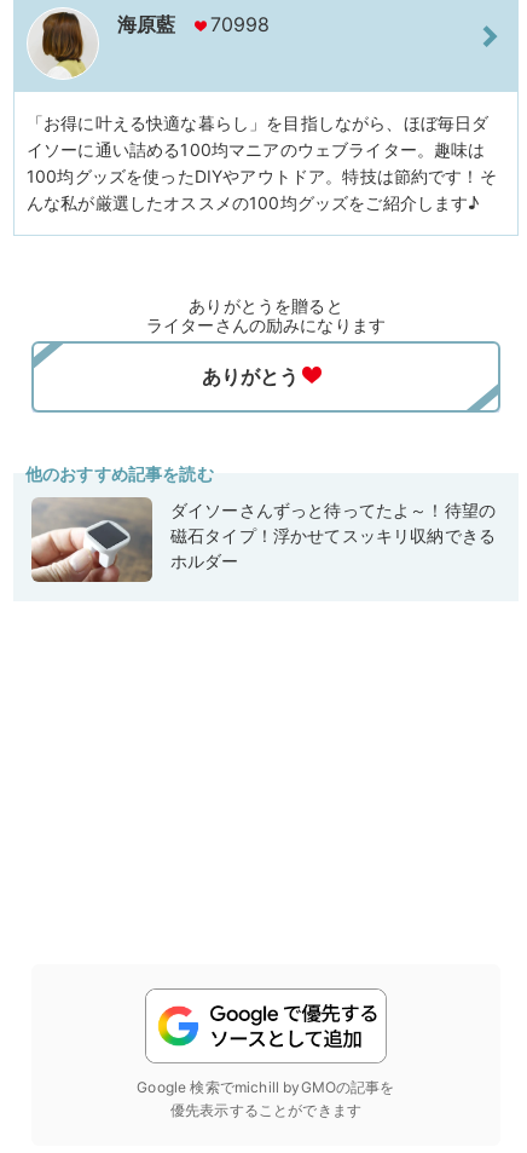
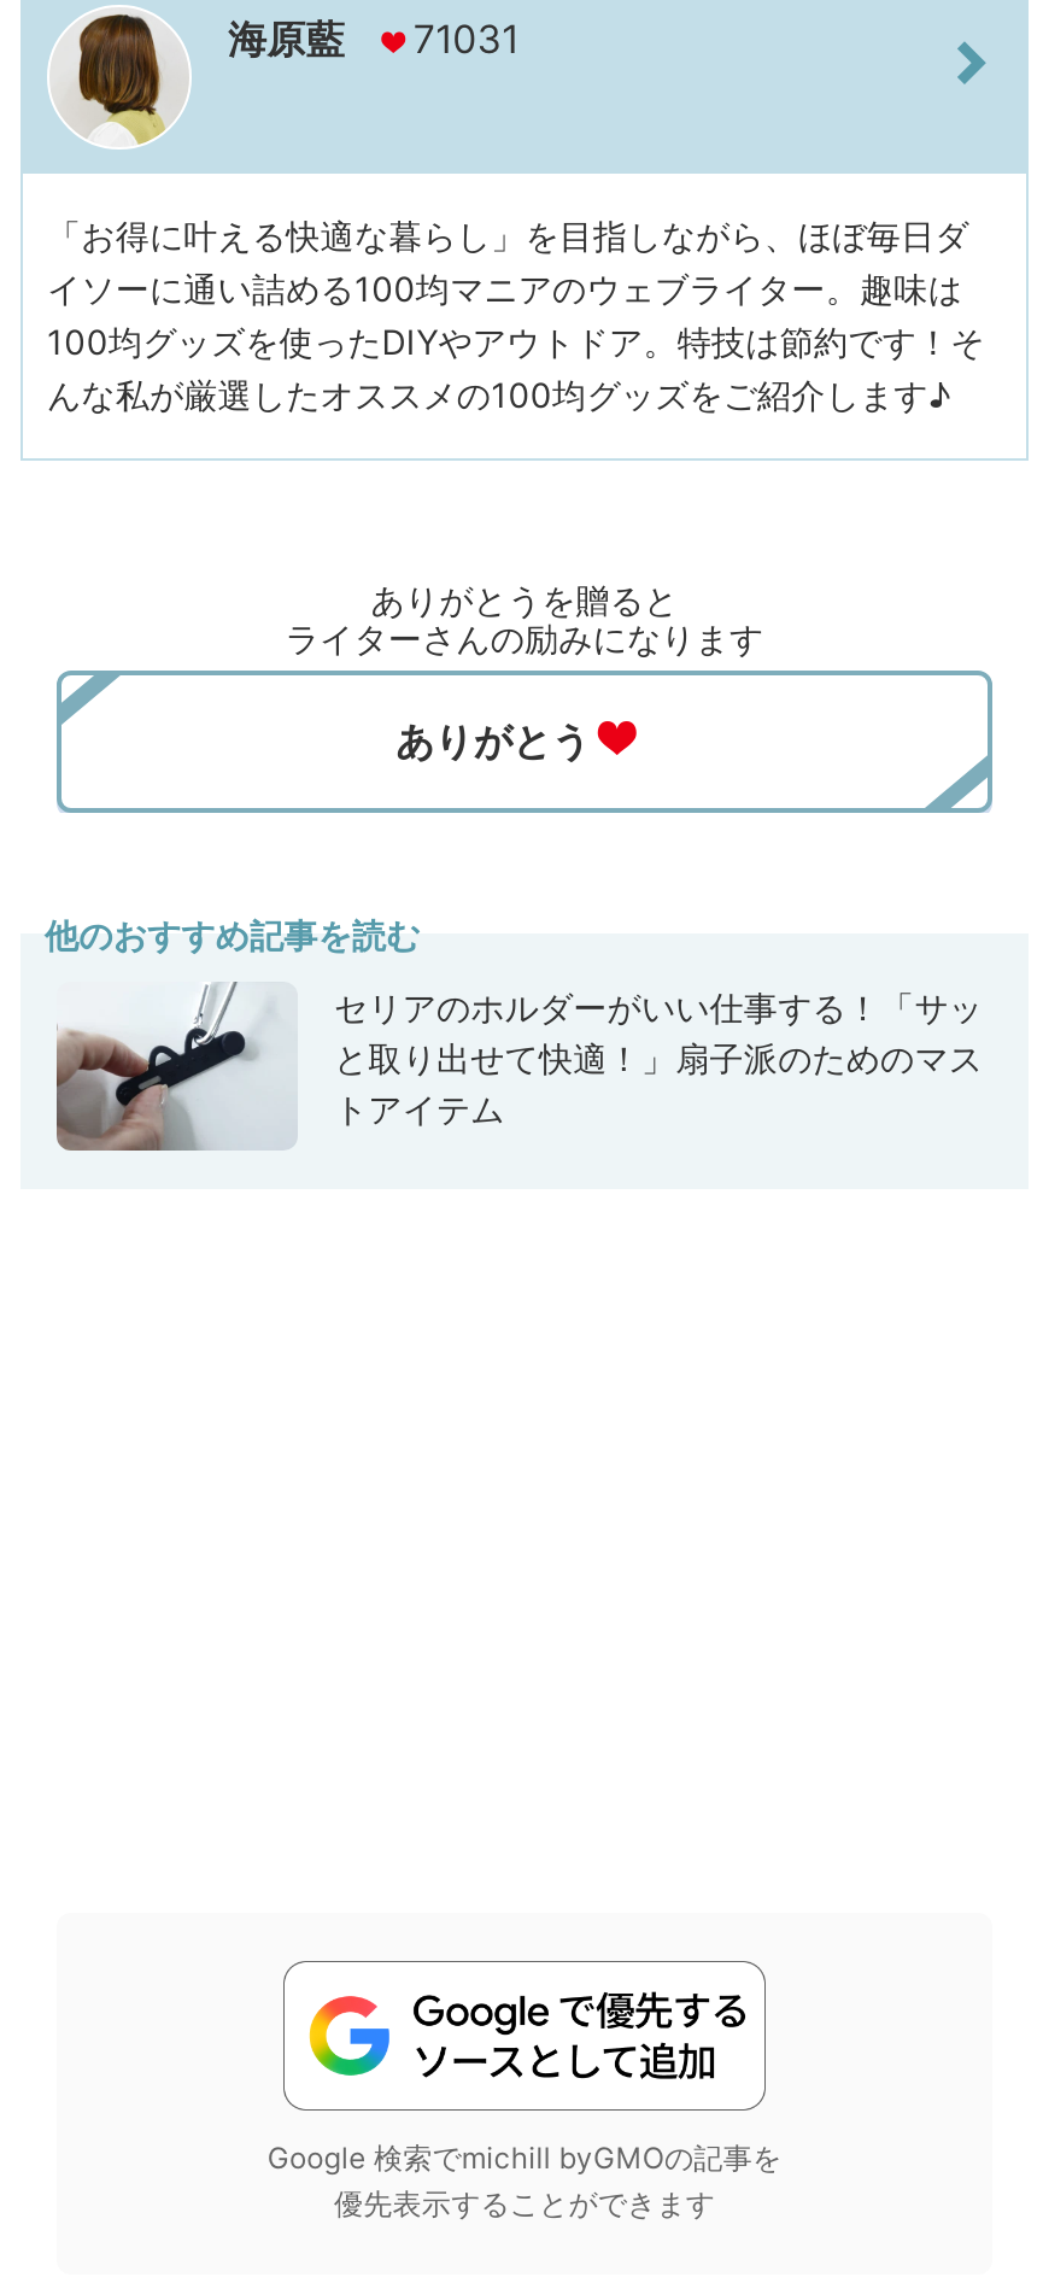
[117,12,270,36] 海原藍 70998 -> [228,14,519,62] 海原藍 71031
[30,496,496,583] [image] | ダイソーさんずっと待ってたよ～！待望の | 磁石タイプ！浮かせてスッキリ収納できる | ホルダー -> [54,982,983,1153] [image] | セリアのホルダーがいい仕事する！「サッ | と取り出せて快適！」扇子派のためのマス | トアイテム

